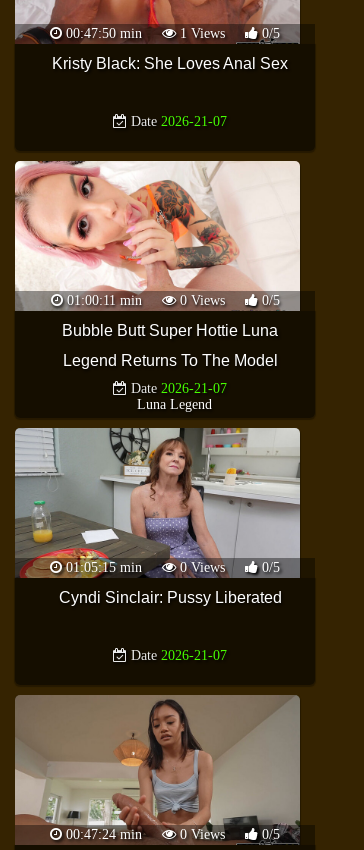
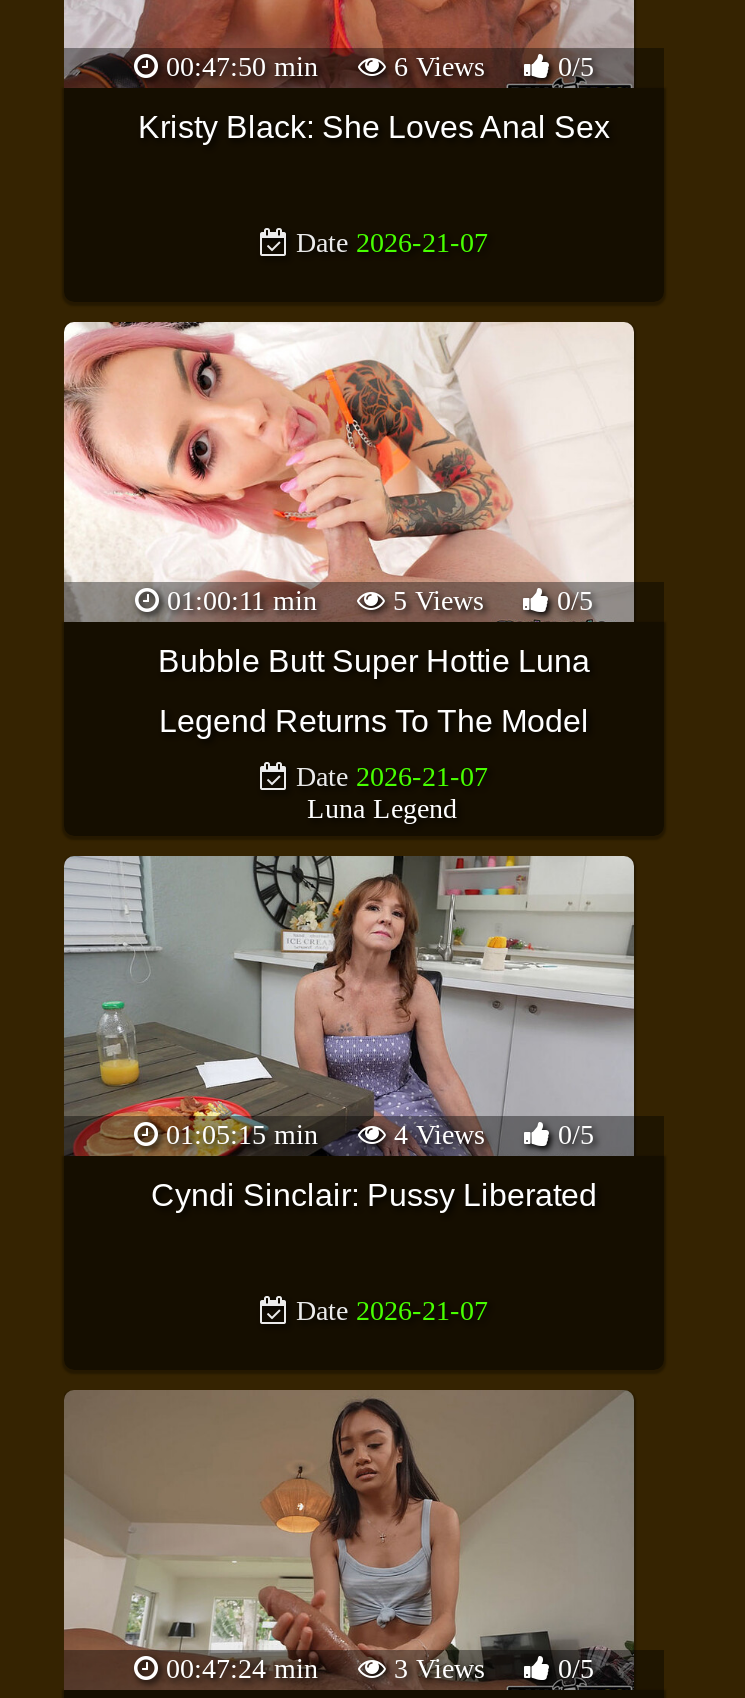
[62,26,280,41] 00:47:50 min 1 Views 0/5 -> [158,52,594,82] 00:47:50 min 6 Views 0/5
[62,293,279,308] 01:00:11 min 0 Views 0/5 -> [159,586,593,616] 01:00:11 min 5 Views 0/5
[176,560,245,575] 0 Views -> [386,1120,524,1150] 4 Views
[62,827,280,842] 00:47:24 min 0 Views 0/5 -> [158,1654,594,1684] 00:47:24 min 3 Views 0/5

